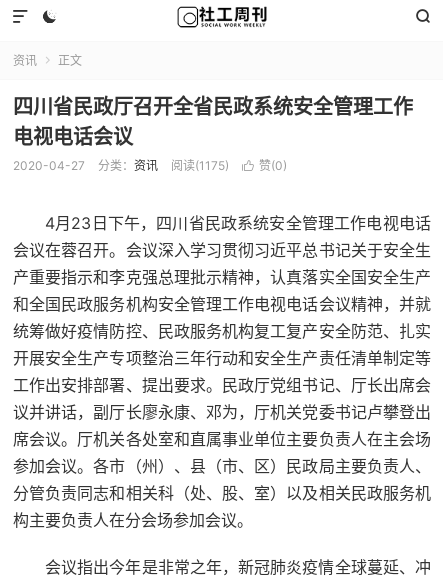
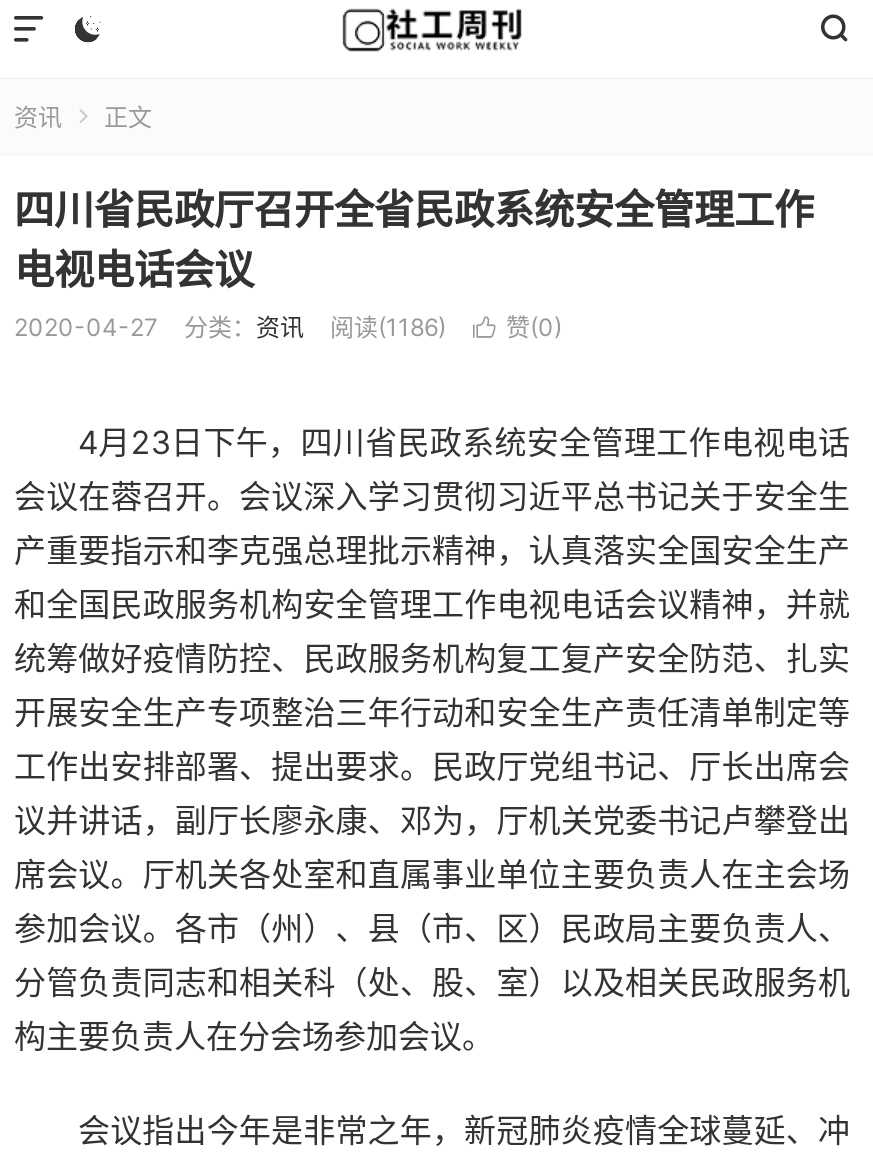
[171,158,229,173] 阅读(1175) -> [330,312,446,342] 阅读(1186)

